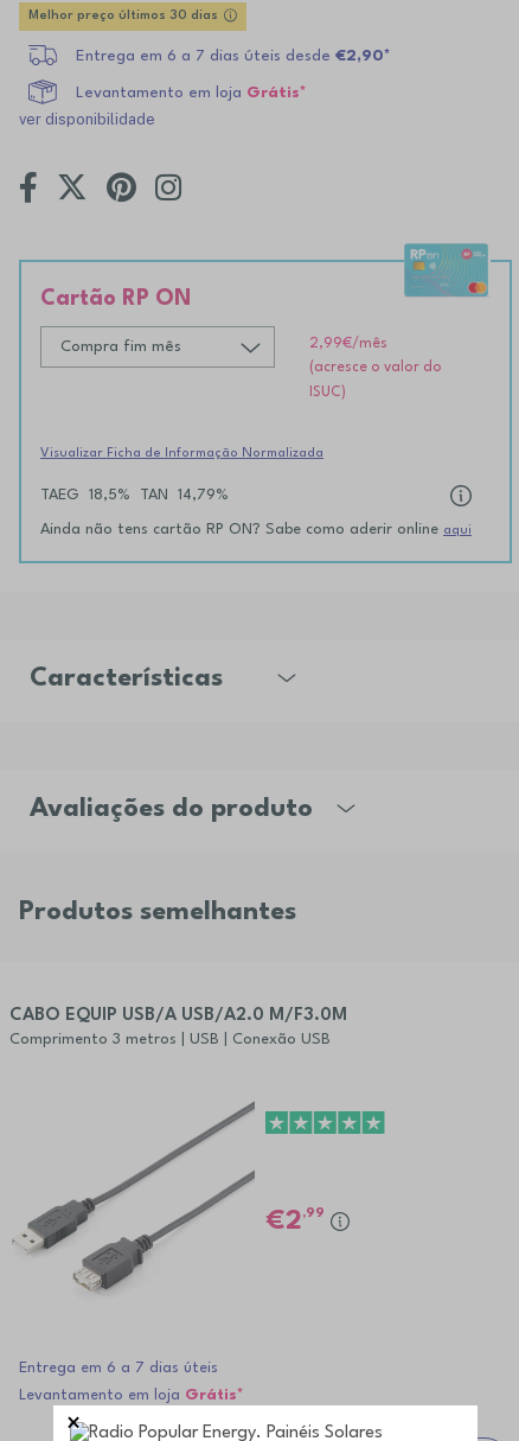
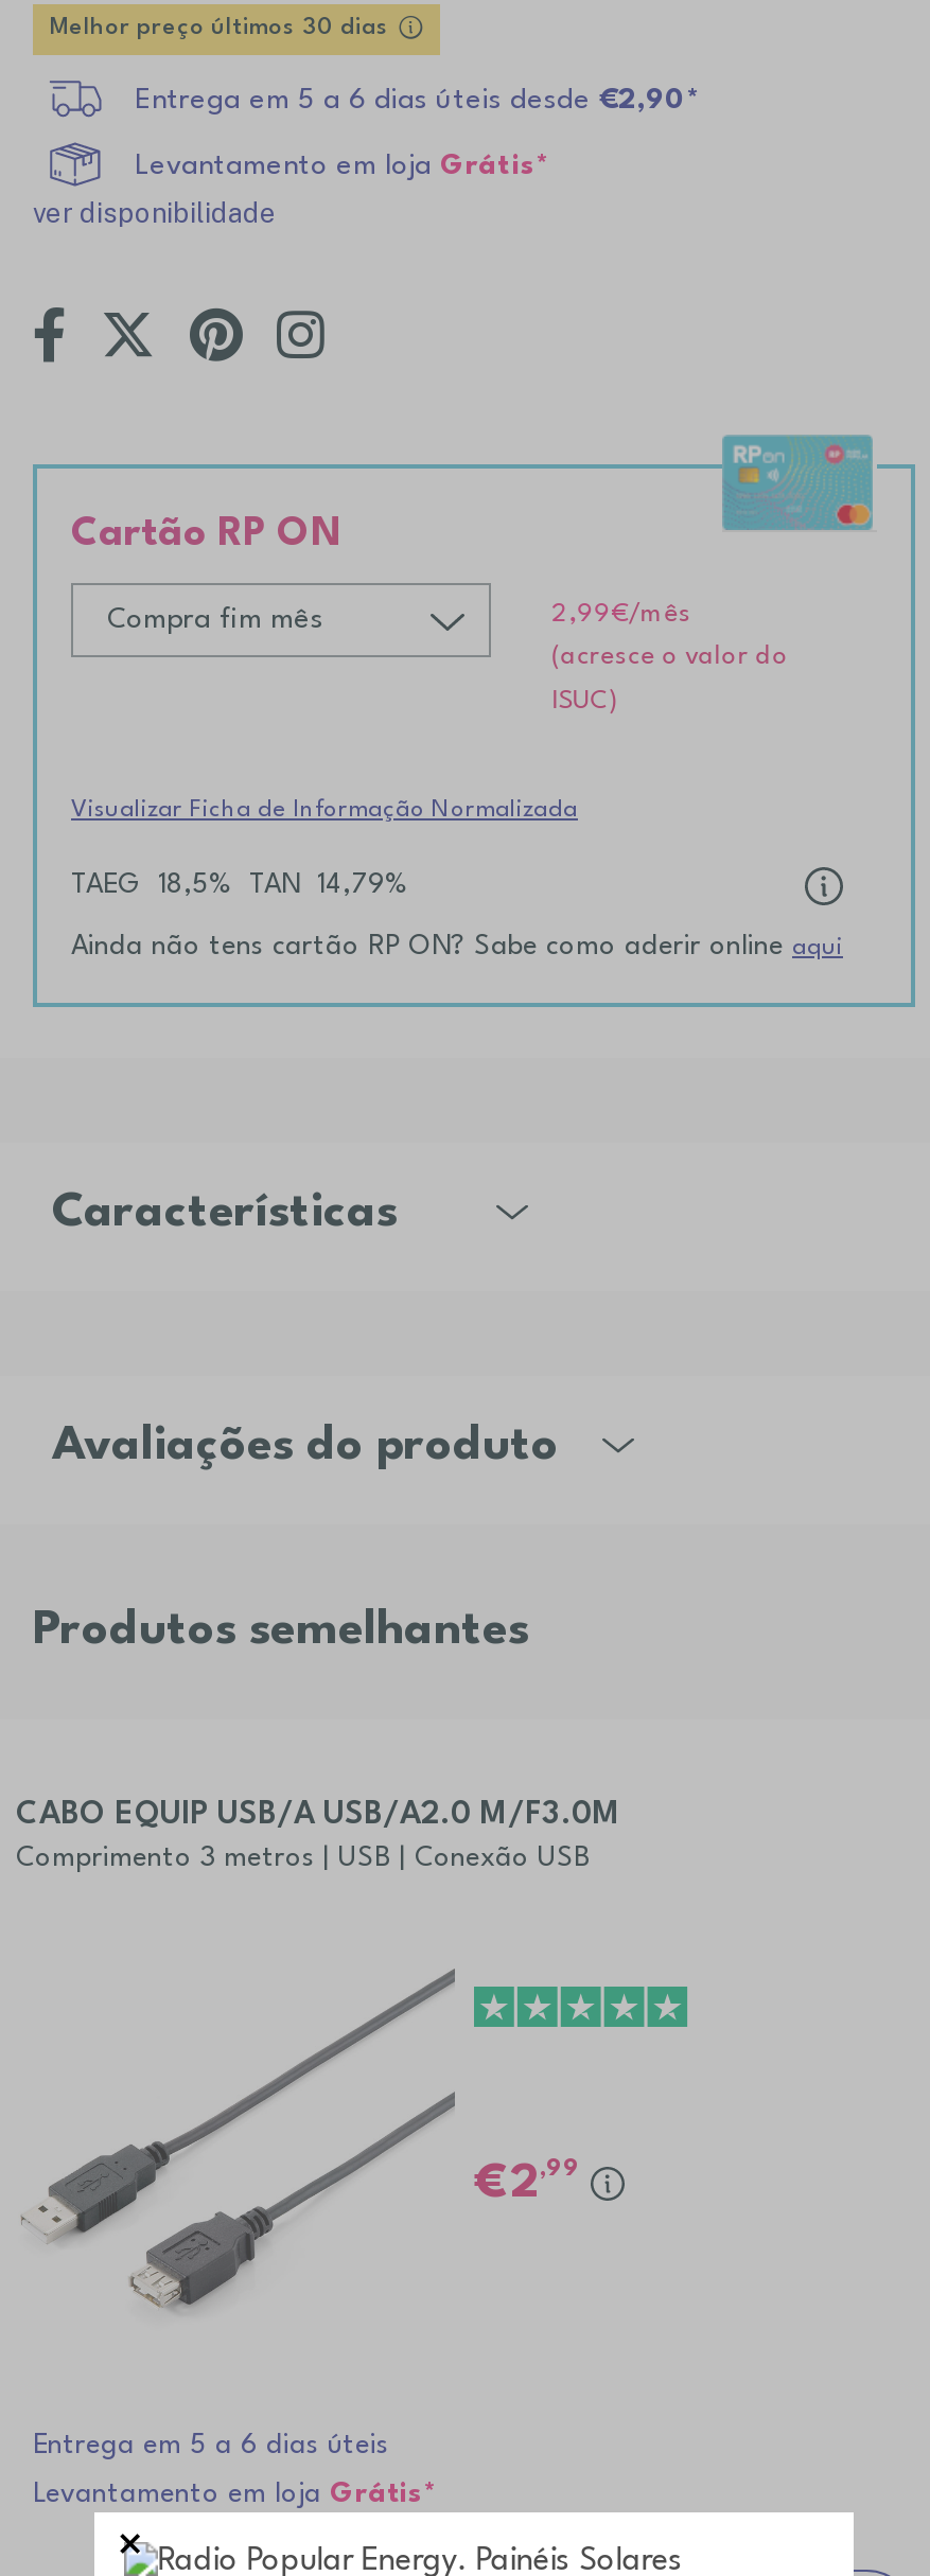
[76,49,391,64] Entrega em 6 a 7 dias úteis desde €2,90* -> [135,87,699,115] Entrega em 5 a 6 dias úteis desde €2,90*
[19,1360,218,1376] Entrega em 6 a 7 dias úteis -> [33,2431,389,2459] Entrega em 5 a 6 dias úteis

